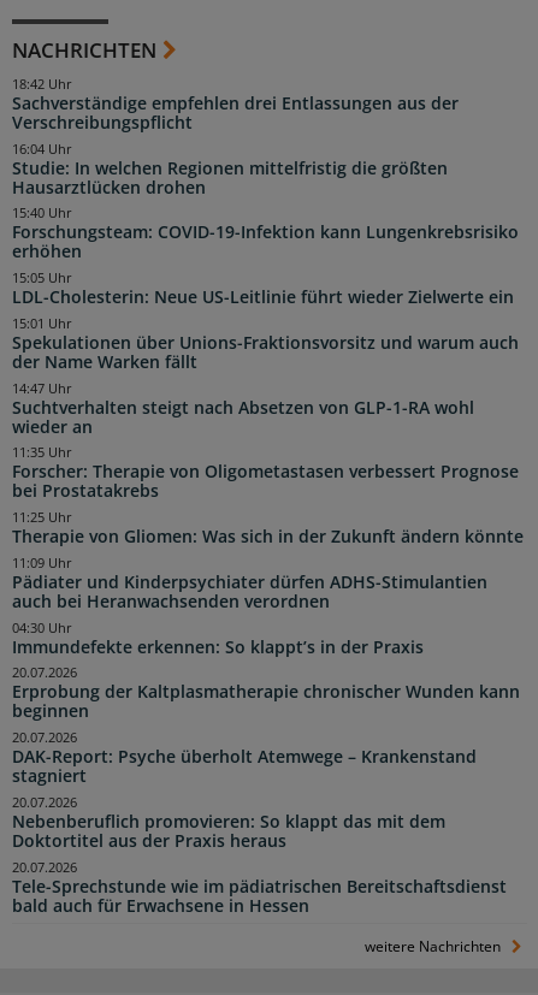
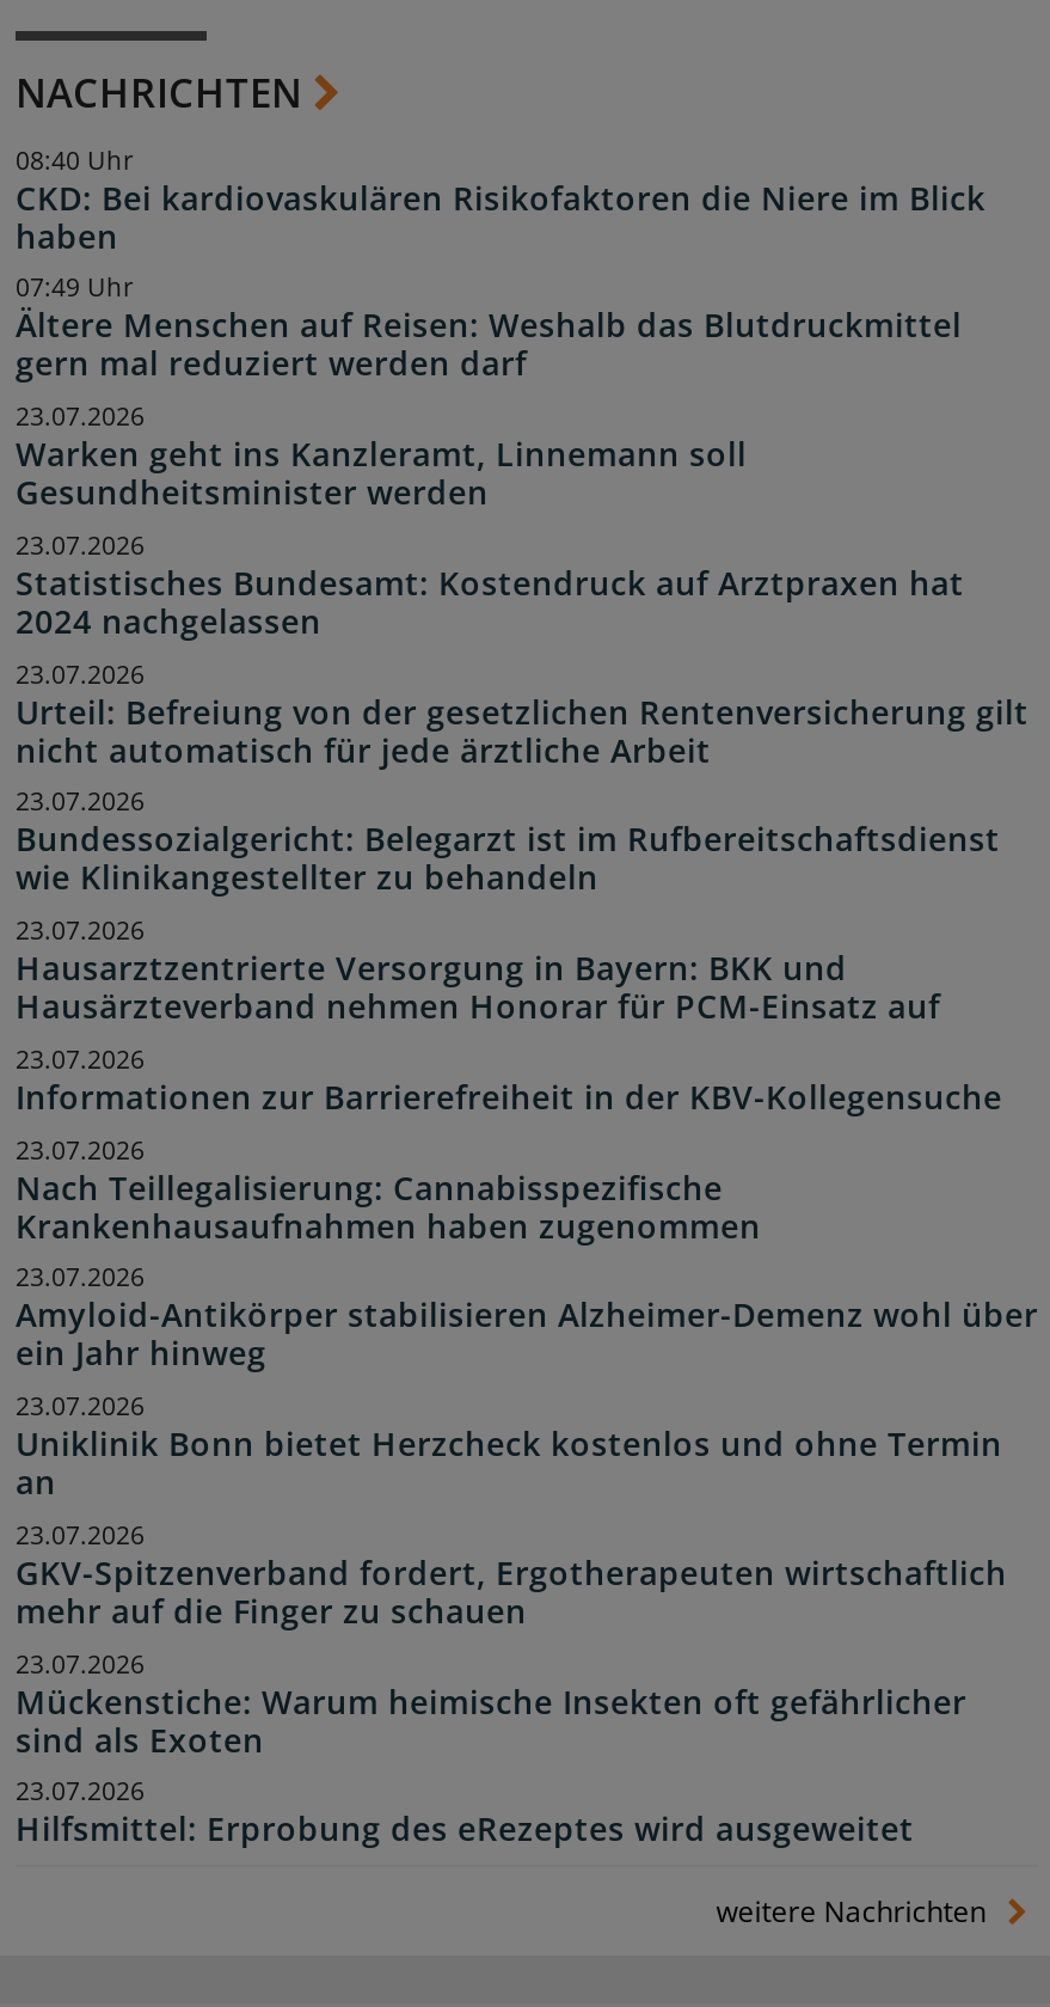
[12,76,72,92] 18:42 Uhr -> [16,142,135,175] 08:40 Uhr
[12,92,459,133] Sachverständige empfehlen drei Entlassungen aus der | Verschreibungspflicht -> [16,175,985,257] CKD: Bei kardiovaskulären Risikofaktoren die Niere im Blick | haben
[12,140,72,157] 16:04 Uhr -> [16,270,135,304] 07:49 Uhr
[12,157,448,198] Studie: In welchen Regionen mittelfristig die größten | Hausarztlücken drohen -> [16,304,962,385] Ältere Menschen auf Reisen: Weshalb das Blutdruckmittel | gern mal reduziert werden darf
[12,205,72,222] 15:40 Uhr -> [16,399,145,432] 23.07.2026
[12,222,519,263] Forschungsteam: COVID-19-Infektion kann Lungenkrebsrisiko | erhöhen -> [16,432,747,514] Warken geht ins Kanzleramt, Linnemann soll | Gesundheitsminister werden
[12,270,72,286] 15:05 Uhr -> [16,527,145,561] 23.07.2026
[12,286,514,308] LDL-Cholesterin: Neue US-Leitlinie führt wieder Zielwerte ein -> [16,561,964,642] Statistisches Bundesamt: Kostendruck auf Arztpraxen hat | 2024 nachgelassen
[12,315,72,332] 15:01 Uhr -> [16,656,145,689] 23.07.2026
[12,332,519,373] Spekulationen über Unions-Fraktionsvorsitz und warum auch | der Name Warken fällt -> [16,689,1028,771] Urteil: Befreiung von der gesetzlichen Rentenversicherung gilt | nicht automatisch für jede ärztliche Arbeit
[12,380,72,396] 14:47 Uhr -> [16,784,145,818] 23.07.2026
[12,396,474,437] Suchtverhalten steigt nach Absetzen von GLP-1-RA wohl | wieder an -> [16,818,1000,899] Bundessozialgericht: Belegarzt ist im Rufbereitschaftsdienst | wie Klinikangestellter zu behandeln
[12,444,72,461] 11:35 Uhr -> [16,913,145,946] 23.07.2026
[12,461,519,502] Forscher: Therapie von Oligometastasen verbessert Prognose | bei Prostatakrebs -> [16,946,940,1028] Hausarztzentrierte Versorgung in Bayern: BKK und | Hausärzteverband nehmen Honorar für PCM-Einsatz auf
[12,509,72,526] 11:25 Uhr -> [16,1041,145,1075] 23.07.2026
[12,526,524,547] Therapie von Gliomen: Was sich in der Zukunft ändern könnte -> [16,1075,1002,1118] Informationen zur Barrierefreiheit in der KBV-Kollegensuche
[12,554,72,571] 11:09 Uhr -> [16,1132,145,1165] 23.07.2026
[12,571,487,612] Pädiater und Kinderpsychiater dürfen ADHS-Stimulantien | auch bei Heranwachsenden verordnen -> [16,1165,761,1246] Nach Teillegalisierung: Cannabisspezifische | Krankenhausaufnahmen haben zugenommen
[12,619,72,636] 04:30 Uhr -> [16,1260,145,1293] 23.07.2026
[12,636,424,658] Immundefekte erkennen: So klappt’s in der Praxis -> [16,1293,1038,1375] Amyloid-Antikörper stabilisieren Alzheimer-Demenz wohl über | ein Jahr hinweg
[12,664,77,681] 20.07.2026 -> [16,1389,145,1422] 23.07.2026
[12,681,520,722] Erprobung der Kaltplasmatherapie chronischer Wunden kann | beginnen -> [16,1422,1002,1503] Uniklinik Bonn bietet Herzcheck kostenlos und ohne Termin | an
[12,729,77,746] 20.07.2026 -> [16,1517,145,1550] 23.07.2026
[12,746,477,787] DAK-Report: Psyche überholt Atemwege – Krankenstand | stagniert -> [16,1550,1007,1632] GKV-Spitzenverband fordert, Ergotherapeuten wirtschaftlich | mehr auf die Finger zu schauen
[12,794,77,811] 20.07.2026 -> [16,1646,145,1679] 23.07.2026
[12,811,445,852] Nebenberuflich promovieren: So klappt das mit dem | Doktortitel aus der Praxis heraus -> [16,1679,966,1760] Mückenstiche: Warum heimische Insekten oft gefährlicher | sind als Exoten
[12,858,77,875] 20.07.2026 -> [16,1774,145,1807] 23.07.2026
[12,875,507,916] Tele-Sprechstunde wie im pädiatrischen Bereitschaftsdienst | bald auch für Erwachsene in Hessen -> [16,1807,914,1850] Hilfsmittel: Erprobung des eRezeptes wird ausgeweitet

